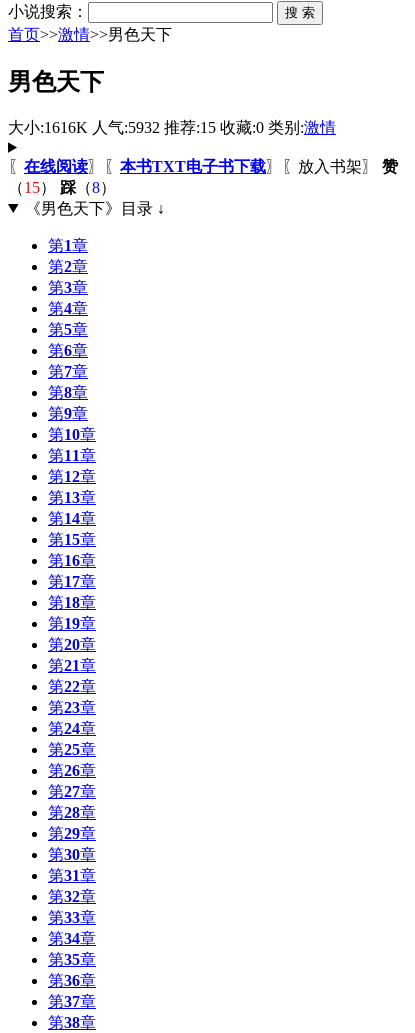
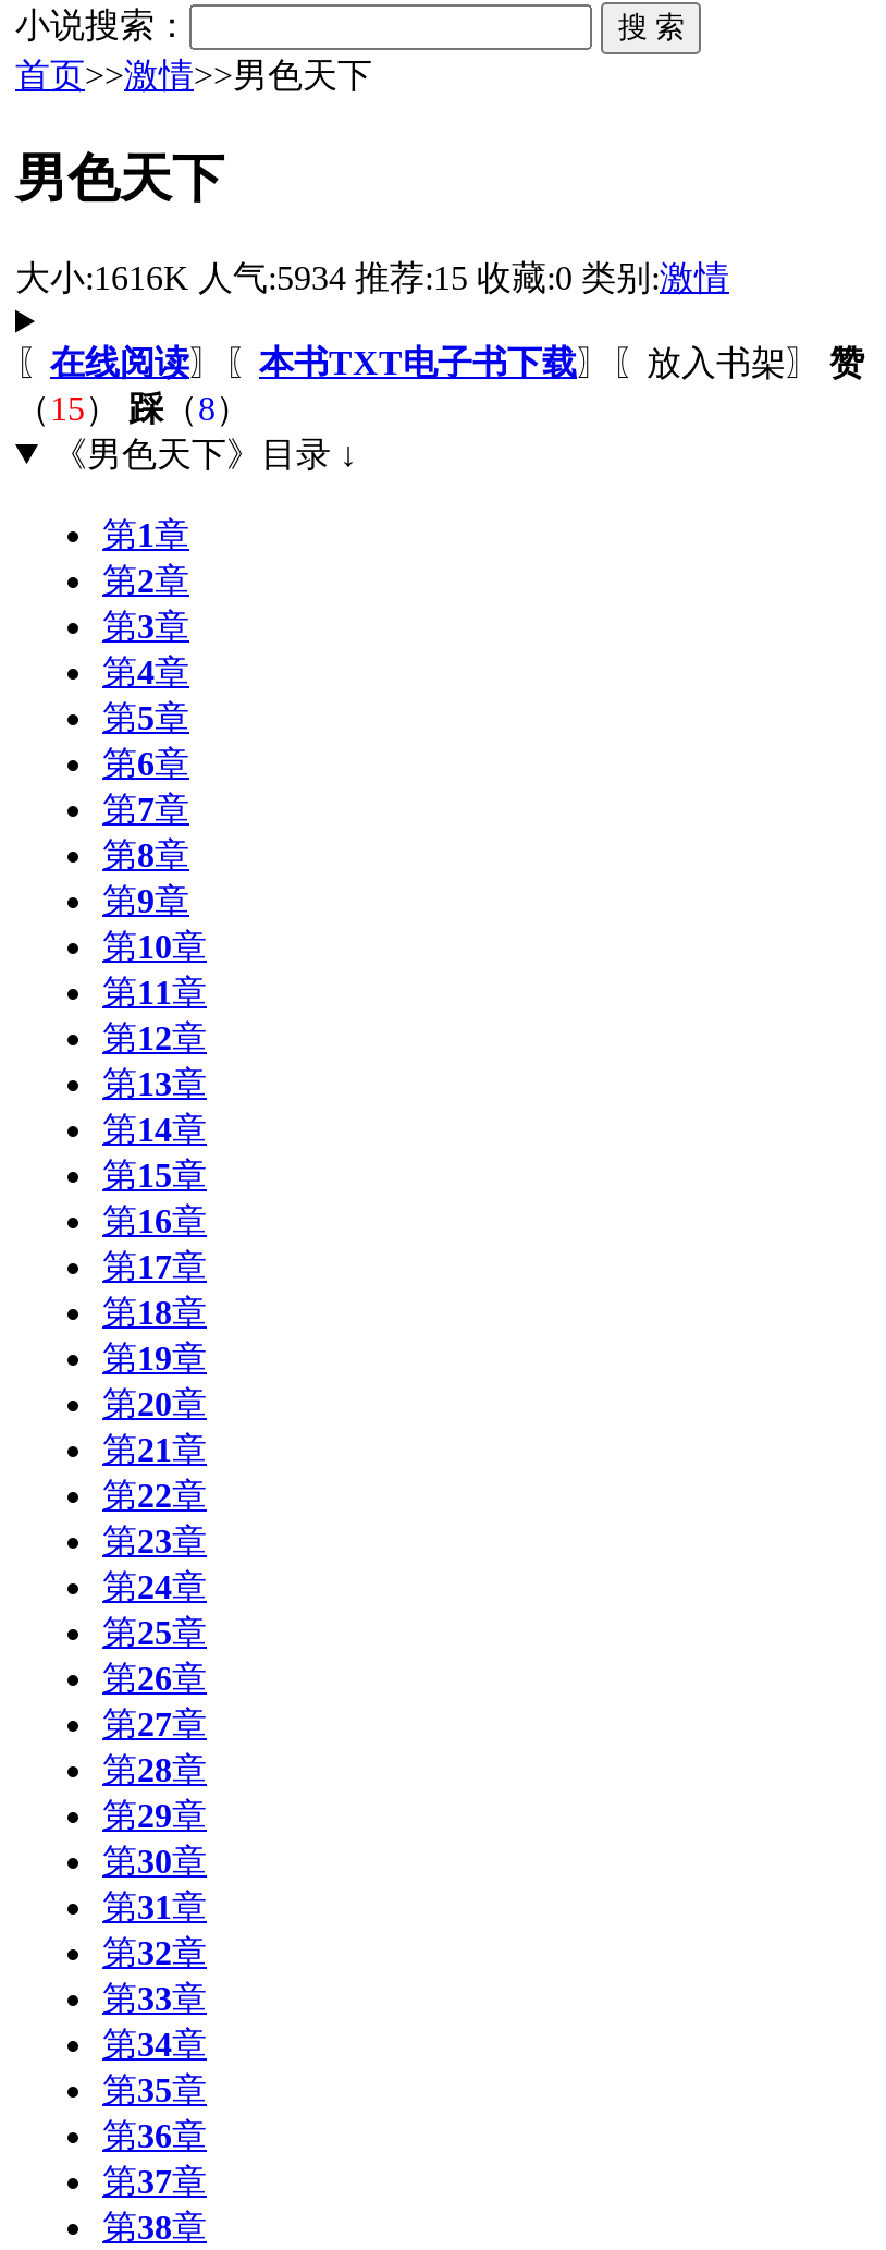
[8,119,336,136] 大小:1616K 人气:5932 推荐:15 收藏:0 类别:激情 -> [15,259,729,296] 大小:1616K 人气:5934 推荐:15 收藏:0 类别:激情

